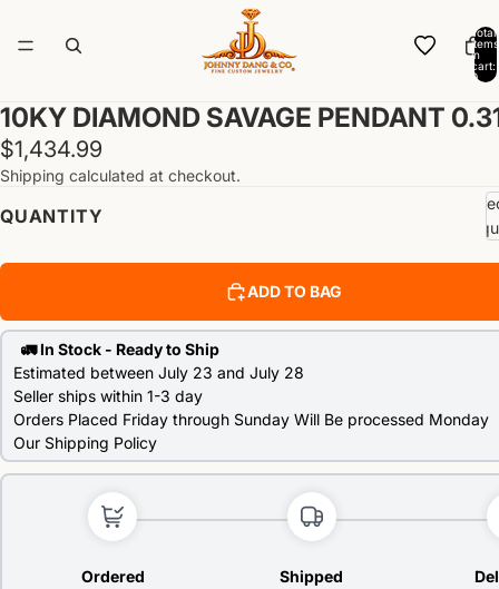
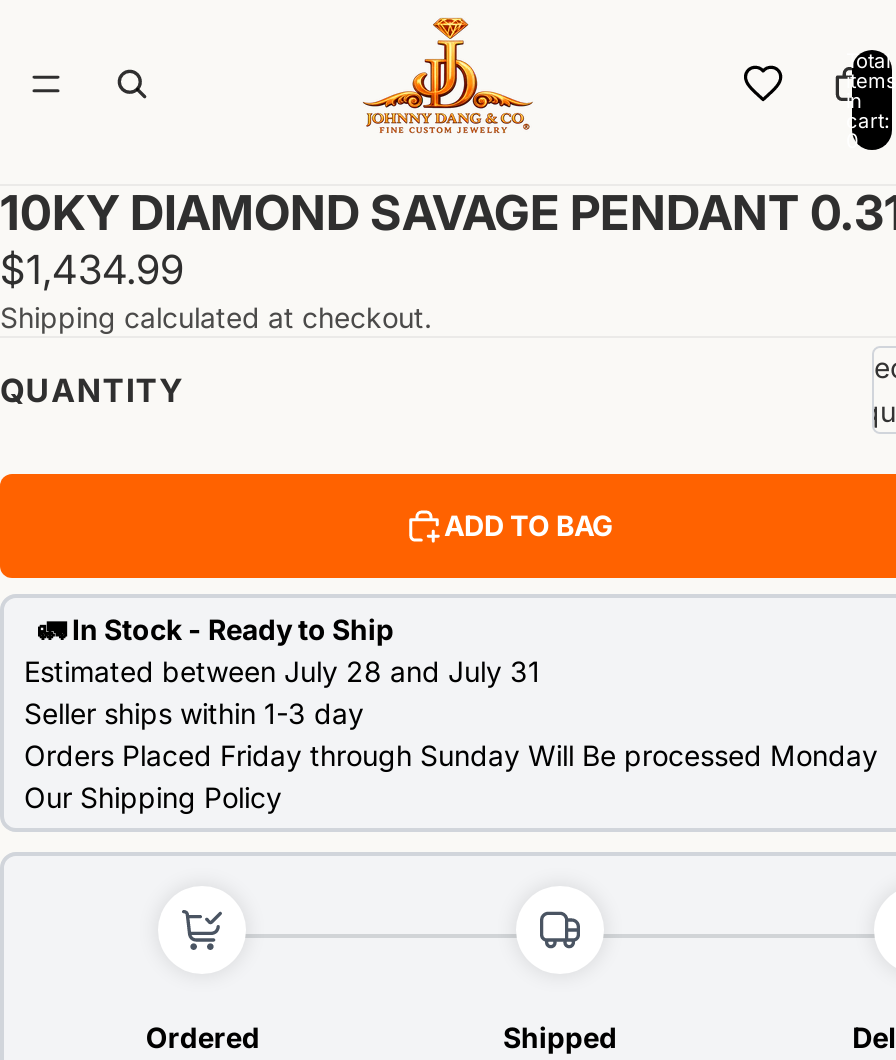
[13,363,304,382] Estimated between July 23 and July 28 -> [24,654,540,688] Estimated between July 28 and July 31

